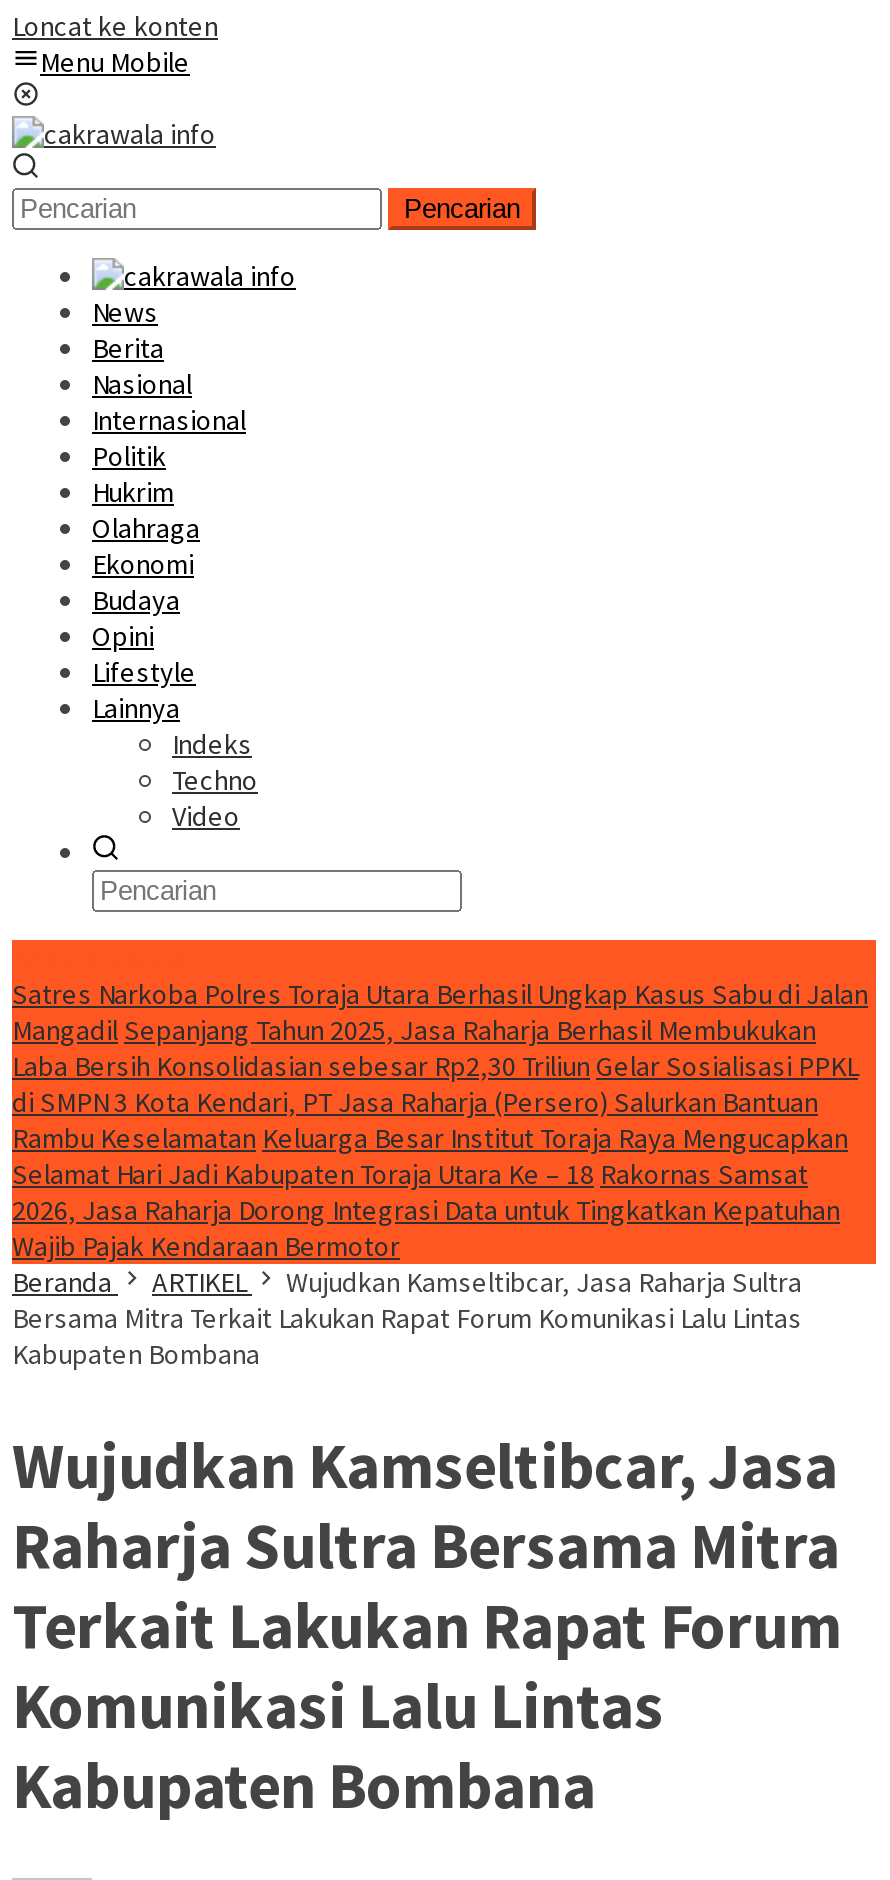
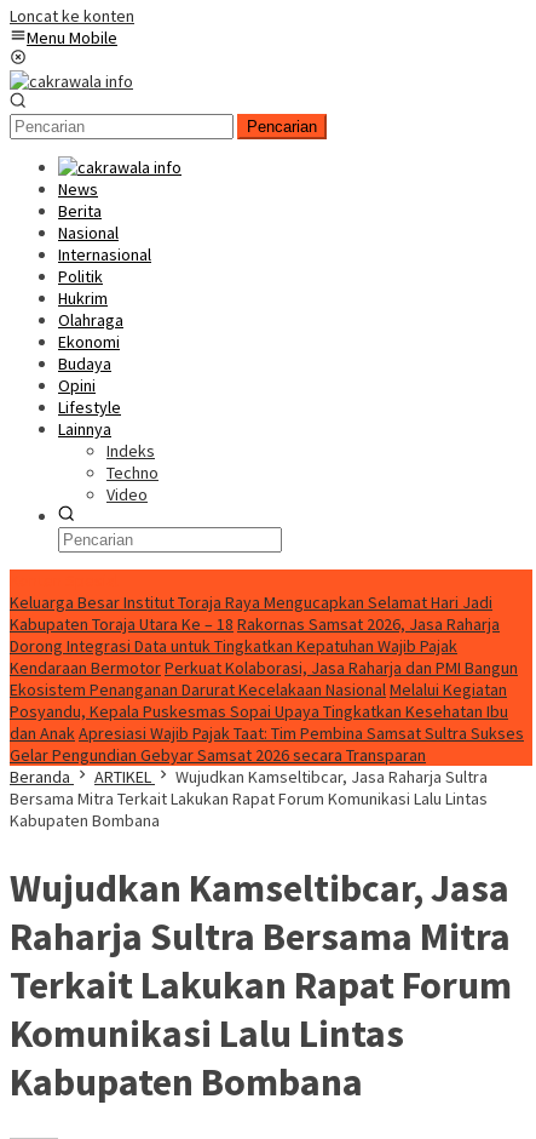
[12,976,868,1264] Satres Narkoba Polres Toraja Utara Berhasil Ungkap Kasus Sabu di Jalan | Mangadil Sepanjang Tahun 2025, Jasa Raharja Berhasil Membukukan | Laba Bersih Konsolidasian sebesar Rp2,30 Triliun Gelar Sosialisasi PPKL | di SMPN 3 Kota Kendari, PT Jasa Raharja (Persero) Salurkan Bantuan | Rambu Keselamatan Keluarga Besar Institut Toraja Raya Mengucapkan | Selamat Hari Jadi Kabupaten Toraja Utara Ke – 18 Rakornas Samsat | 2026, Jasa Raharja Dorong Integrasi Data untuk Tingkatkan Kepatuhan | Wajib Pajak Kendaraan Bermotor -> [10,591,524,766] Keluarga Besar Institut Toraja Raya Mengucapkan Selamat Hari Jadi | Kabupaten Toraja Utara Ke – 18 Rakornas Samsat 2026, Jasa Raharja | Dorong Integrasi Data untuk Tingkatkan Kepatuhan Wajib Pajak | Kendaraan Bermotor Perkuat Kolaborasi, Jasa Raharja dan PMI Bangun | Ekosistem Penanganan Darurat Kecelakaan Nasional Melalui Kegiatan | Posyandu, Kepala Puskesmas Sopai Upaya Tingkatkan Kesehatan Ibu | dan Anak Apresiasi Wajib Pajak Taat: Tim Pembina Samsat Sultra Sukses | Gelar Pengundian Gebyar Samsat 2026 secara Transparan

